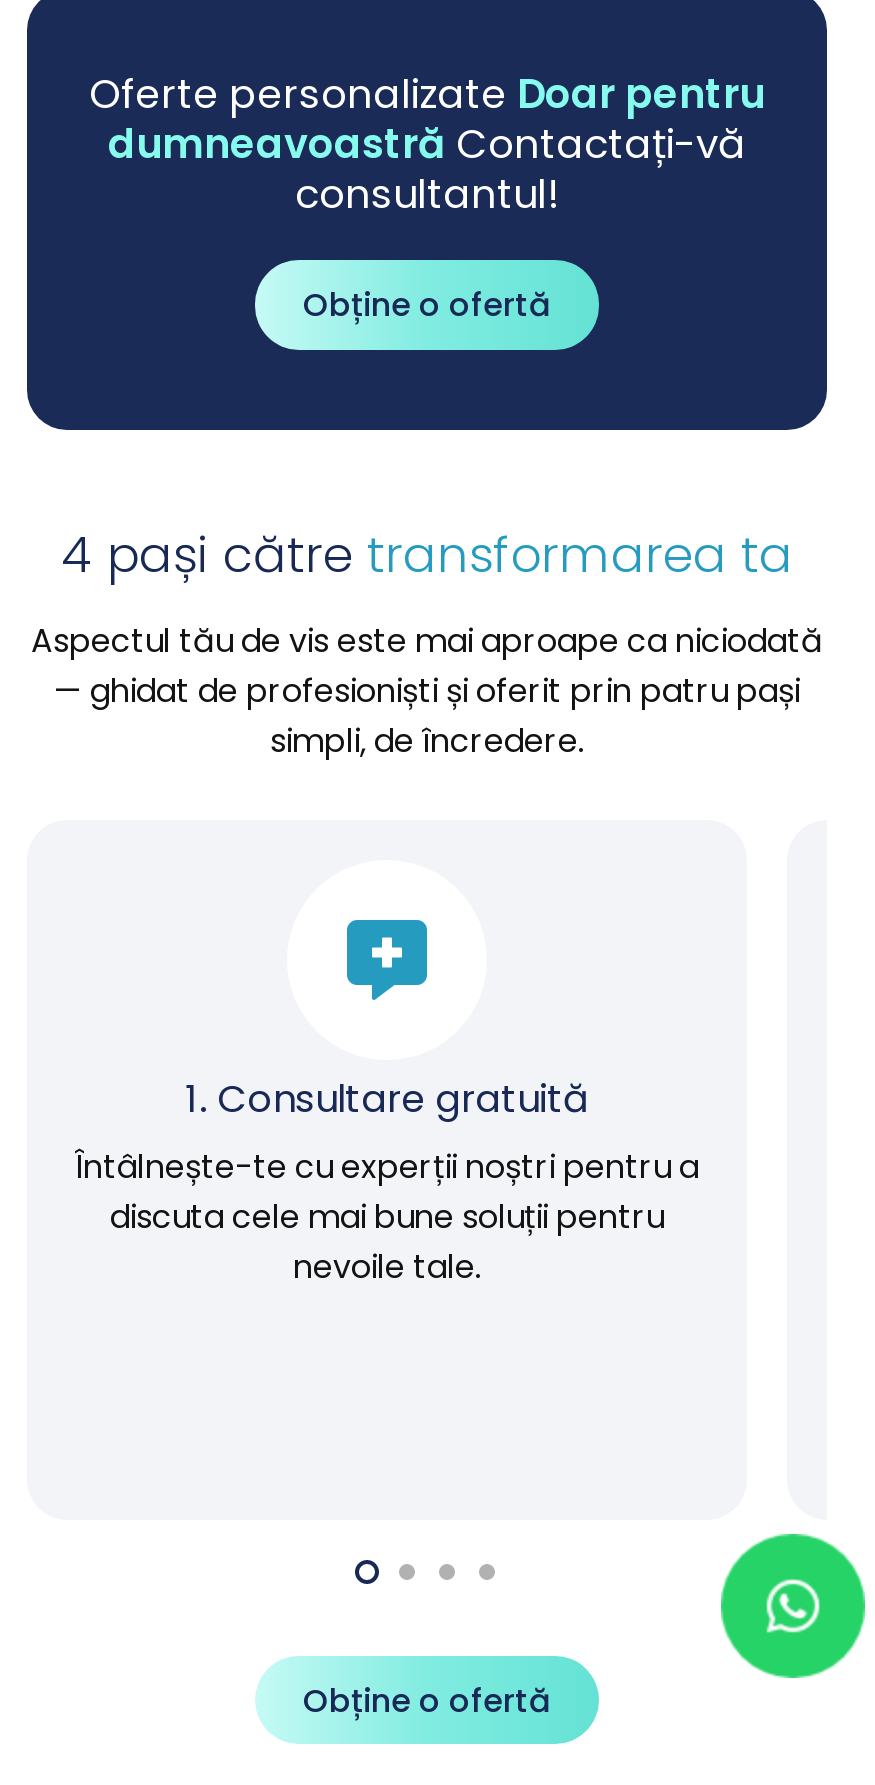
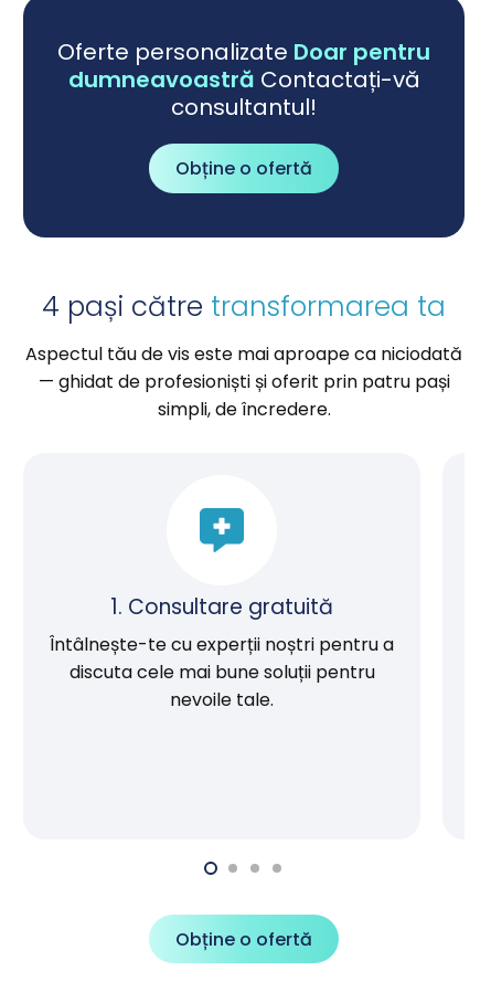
[719,1532,867,1680] [image] -> none

